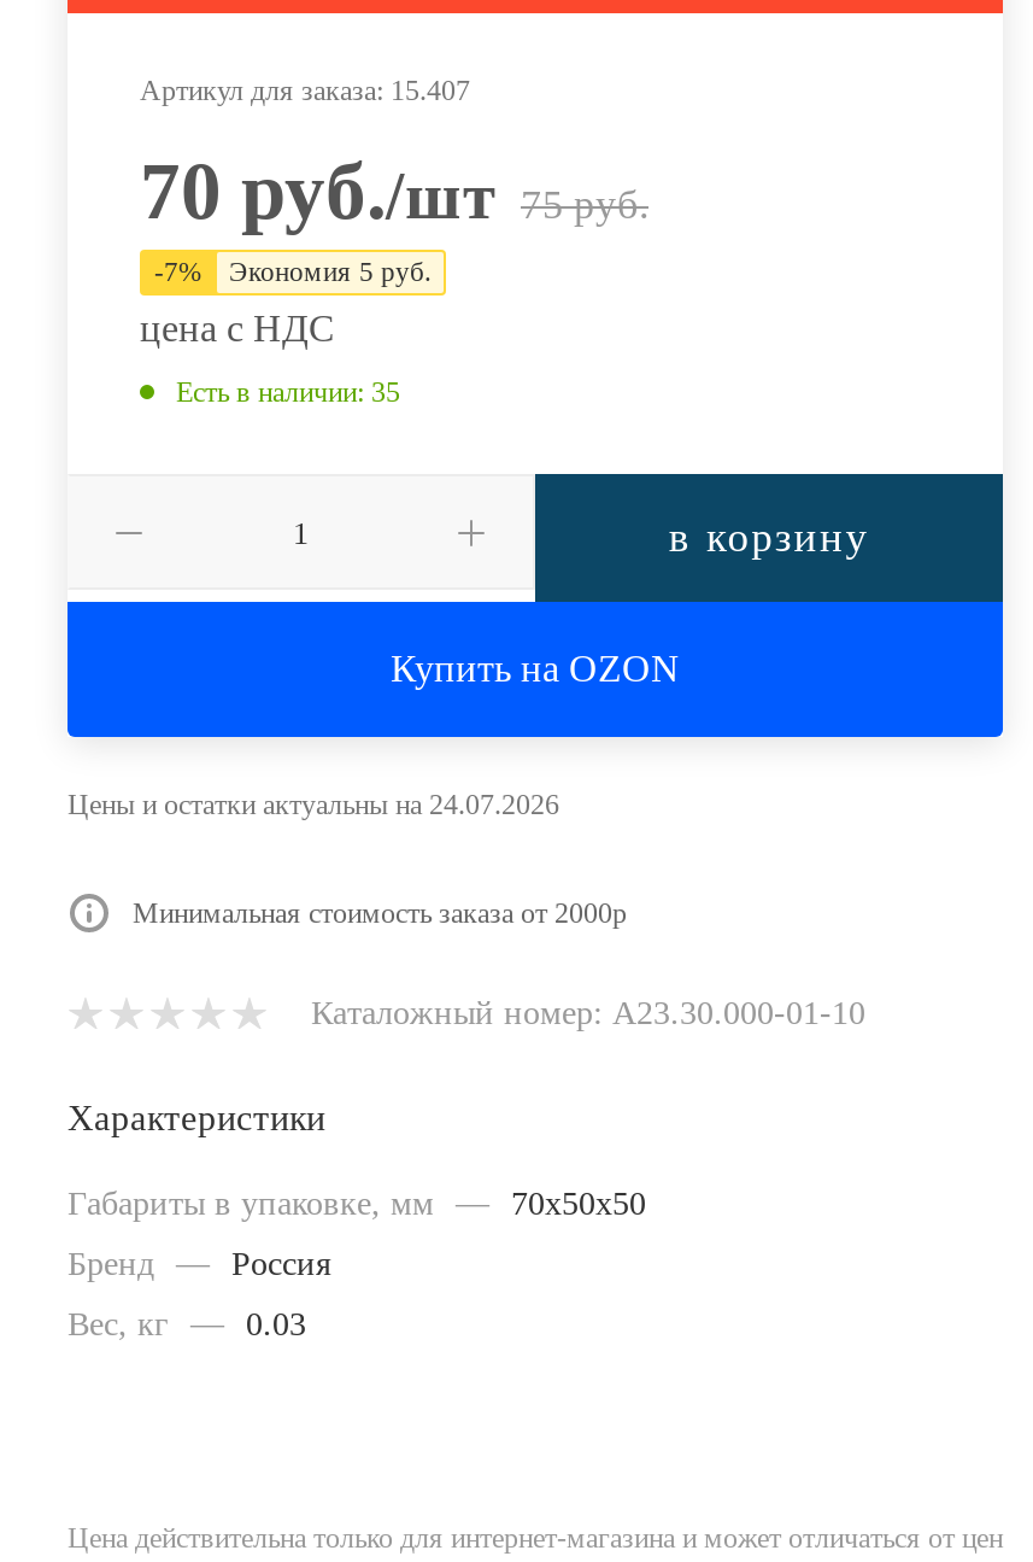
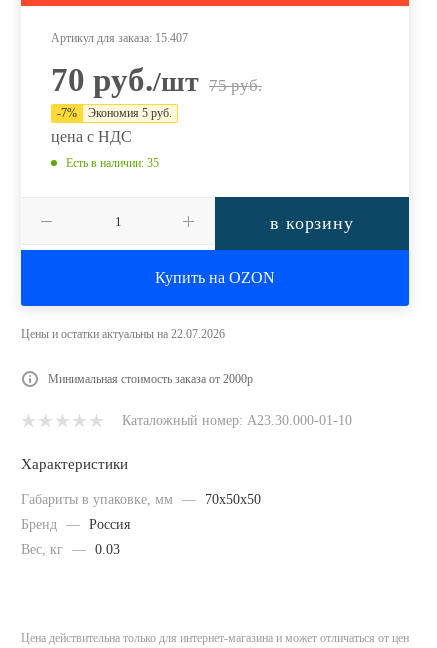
[68,787,559,821] Цены и остатки актуальны на 24.07.2026 -> [21,327,225,341] Цены и остатки актуальны на 22.07.2026

